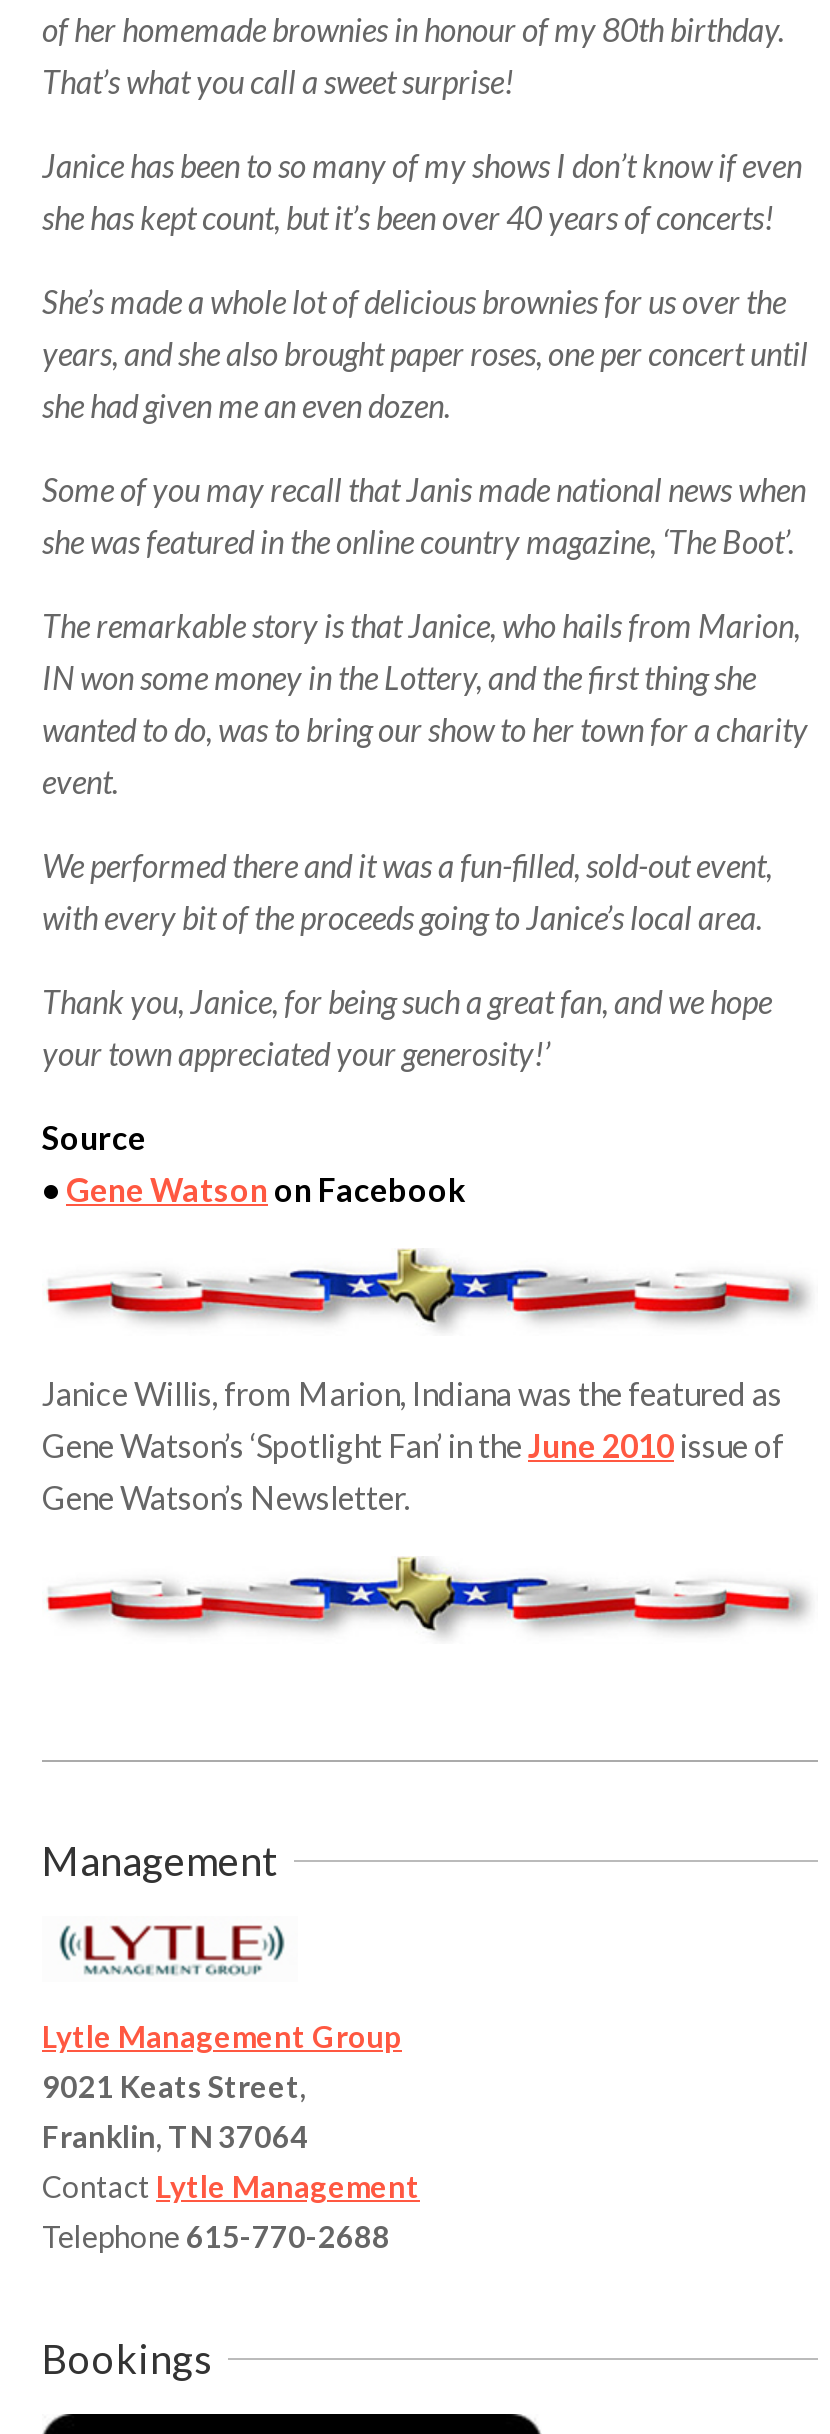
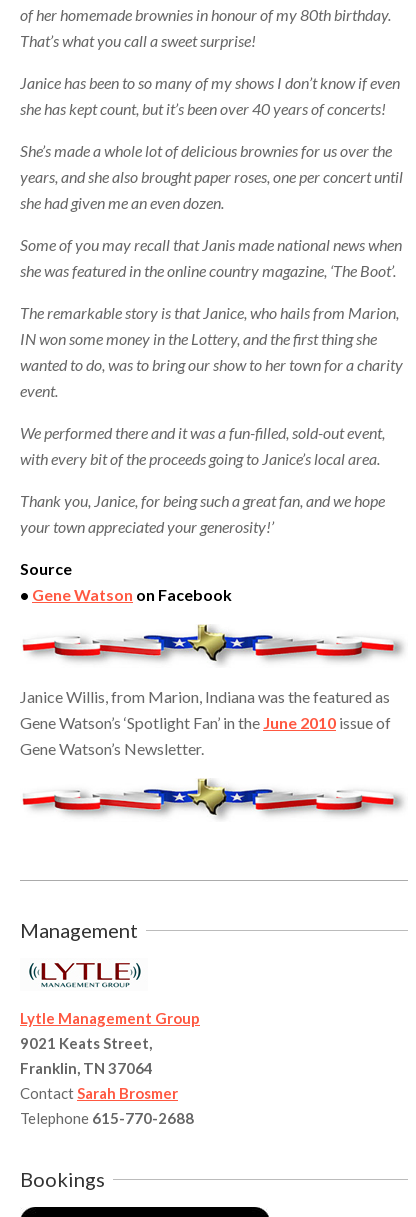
[42,2168,420,2204] Contact Lytle Management -> [20,1084,178,1102] Contact Sarah Brosmer

